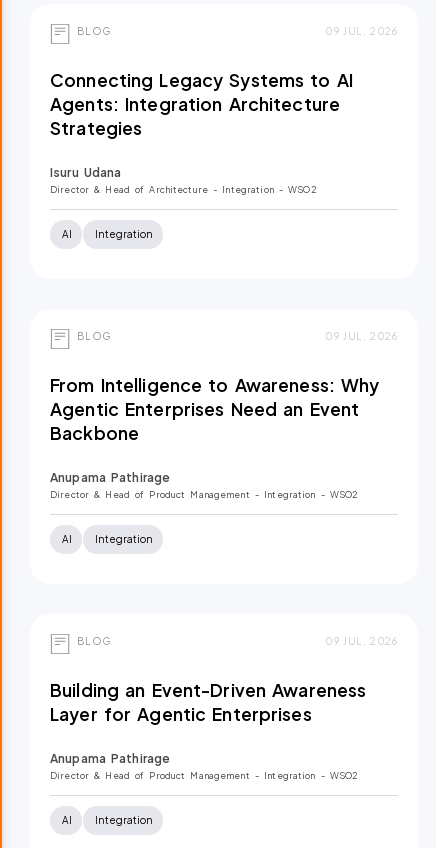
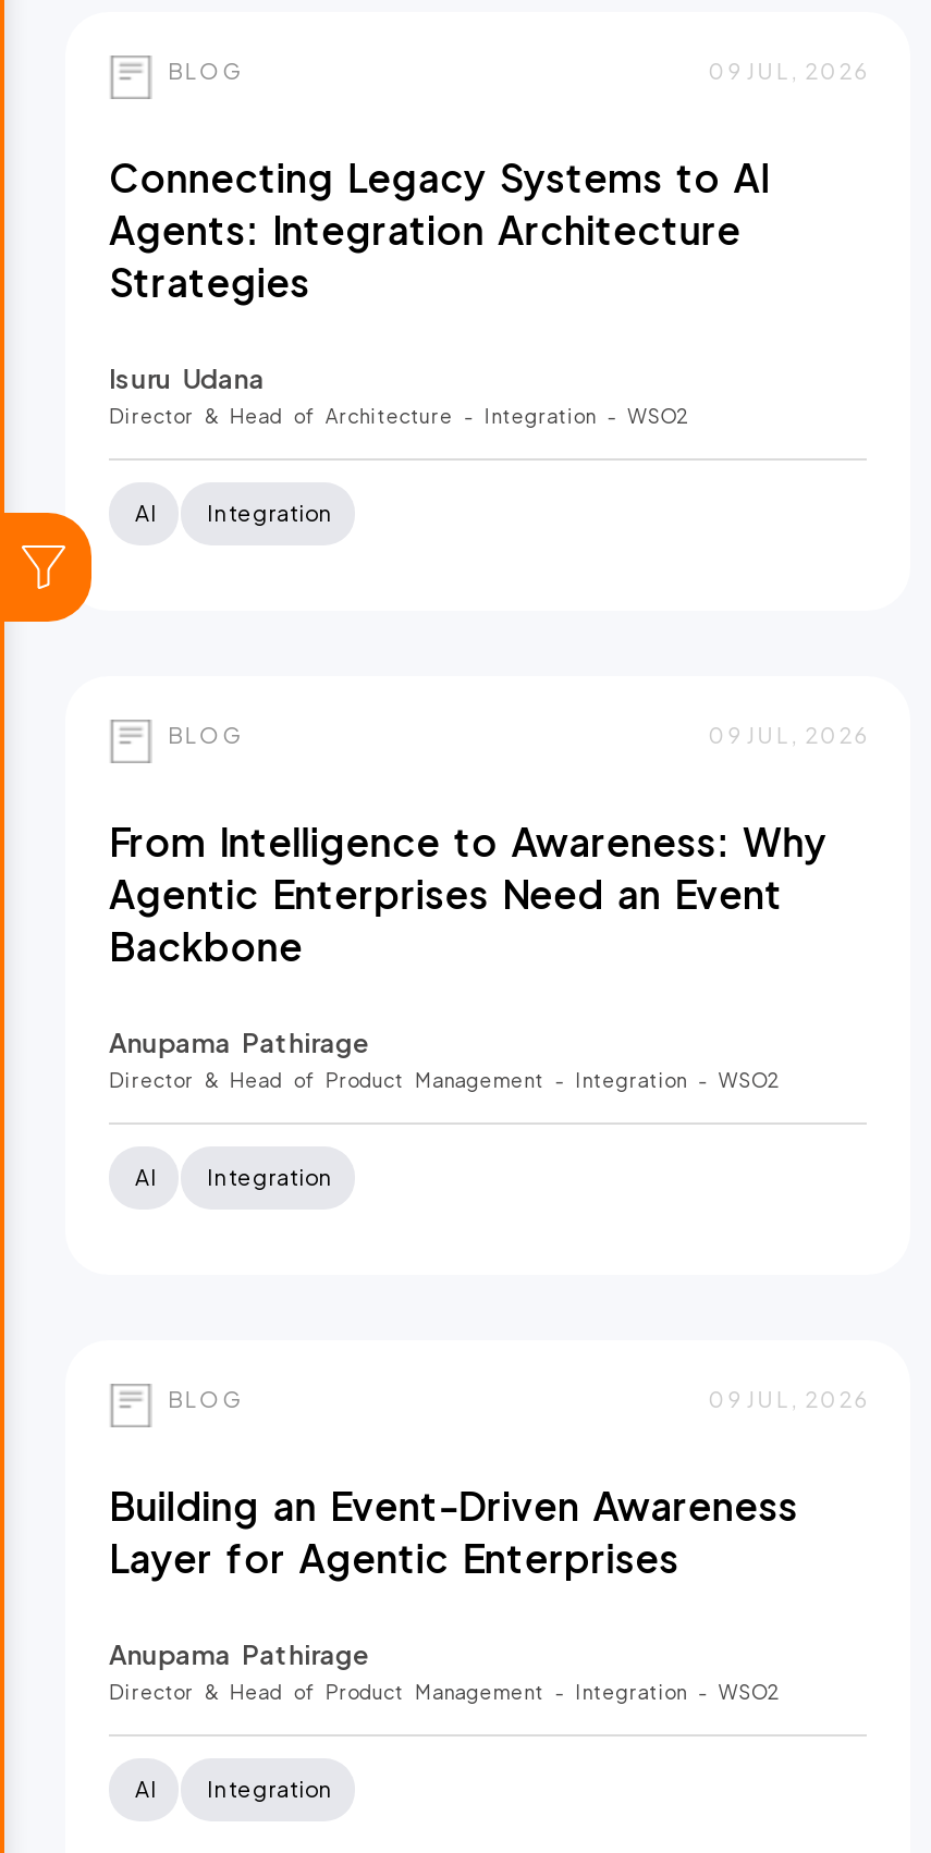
none -> [7,511,94,624] [image]

